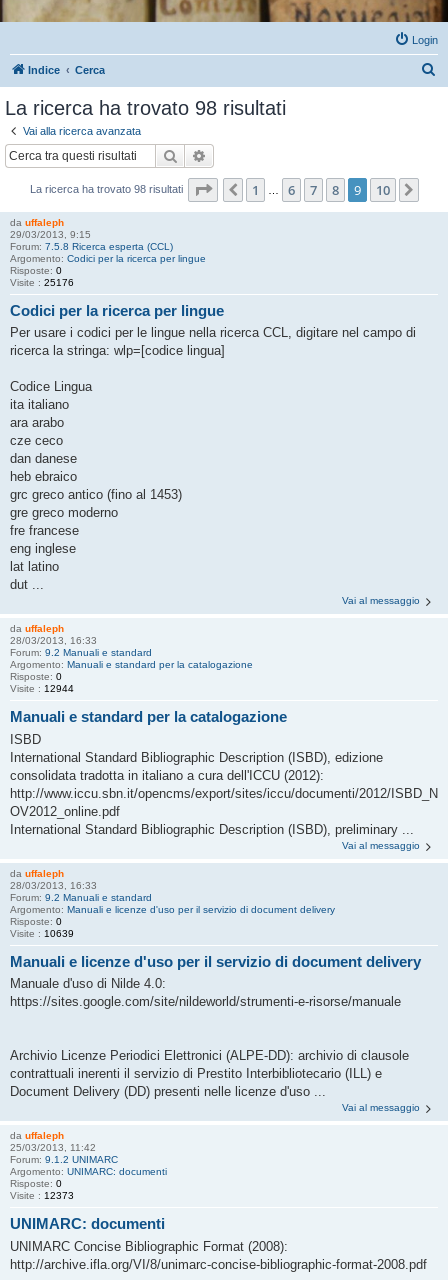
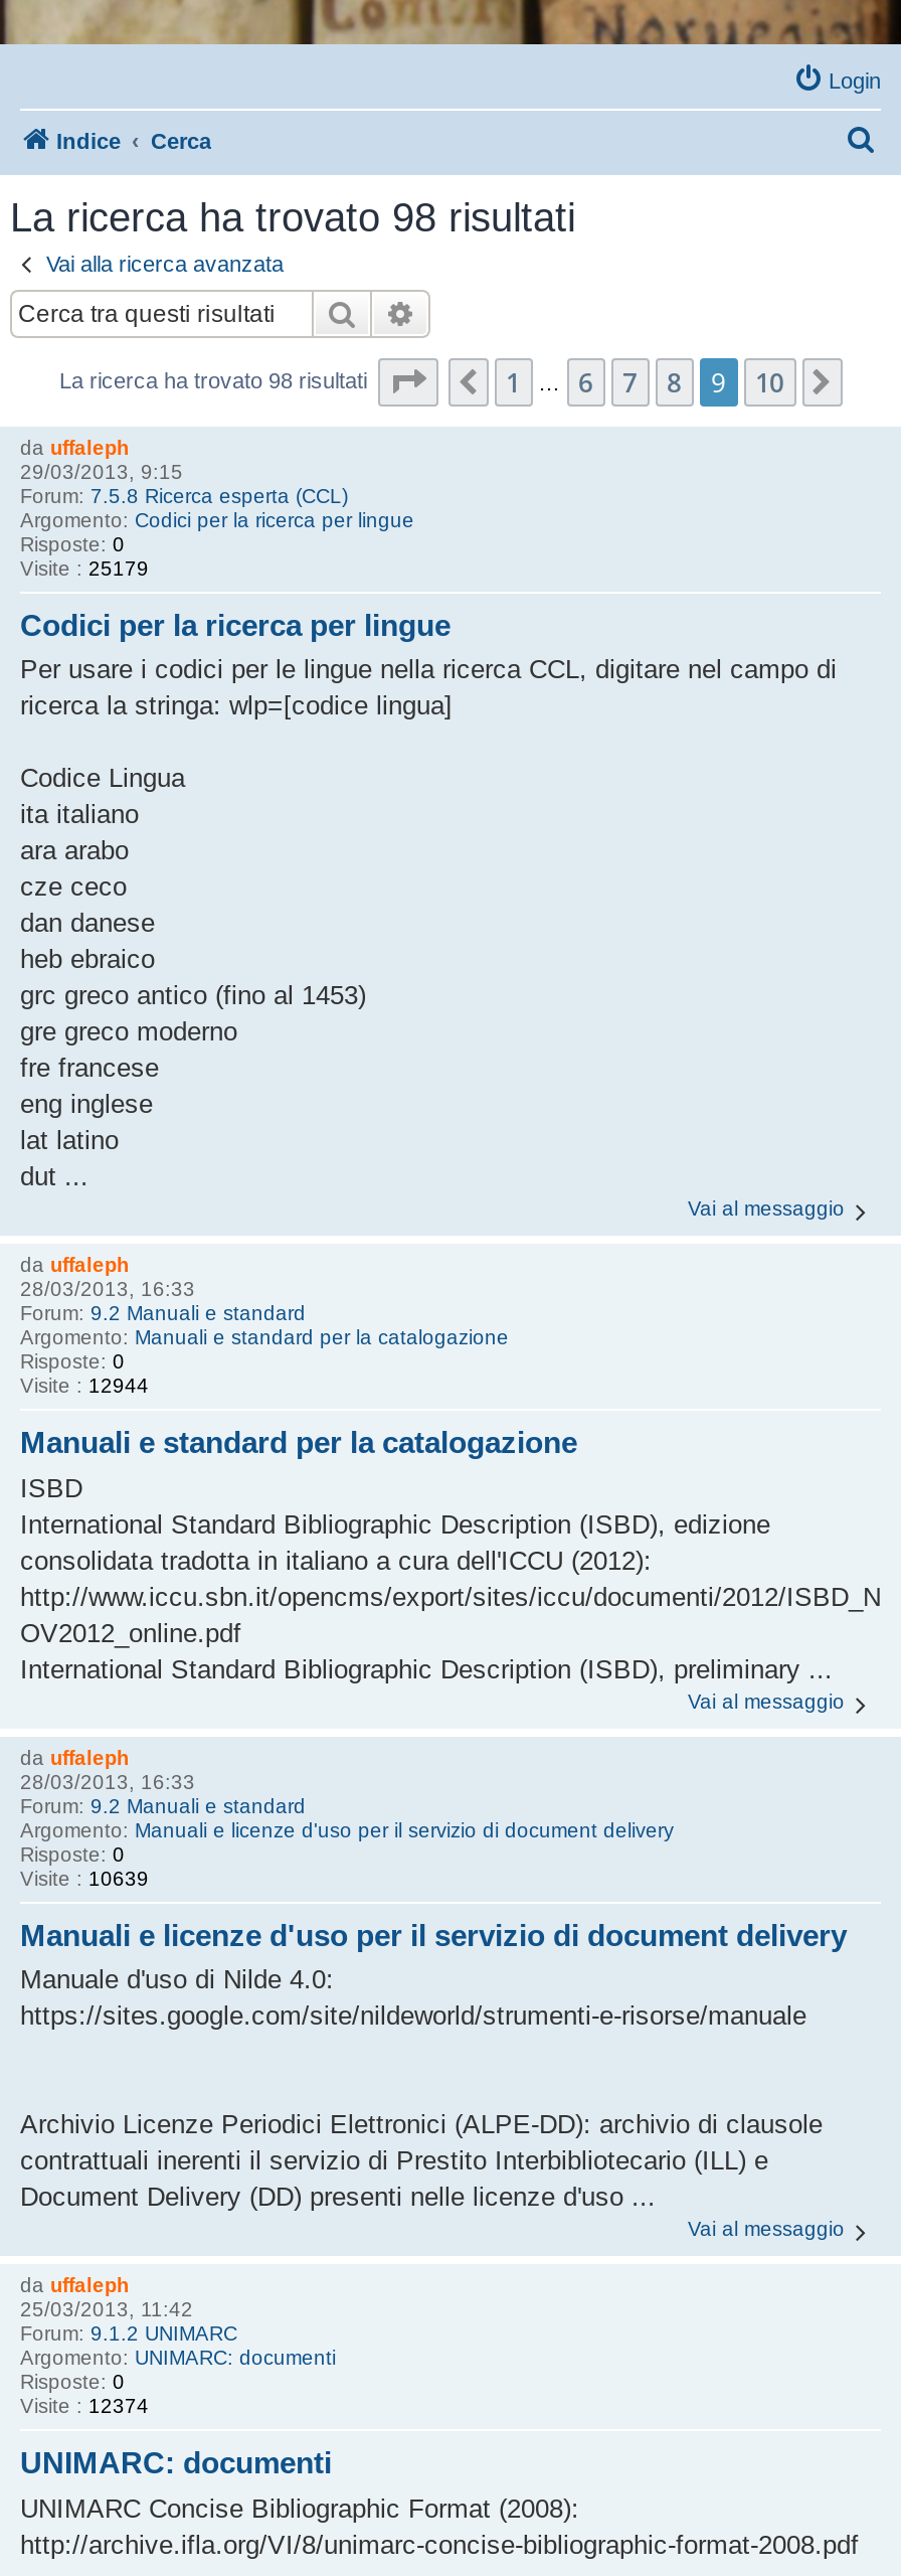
[10,276,74,287] Visite : 25176 -> [20,556,149,579] Visite : 25179
[10,1190,74,1201] Visite : 12373 -> [20,2395,149,2417] Visite : 12374

